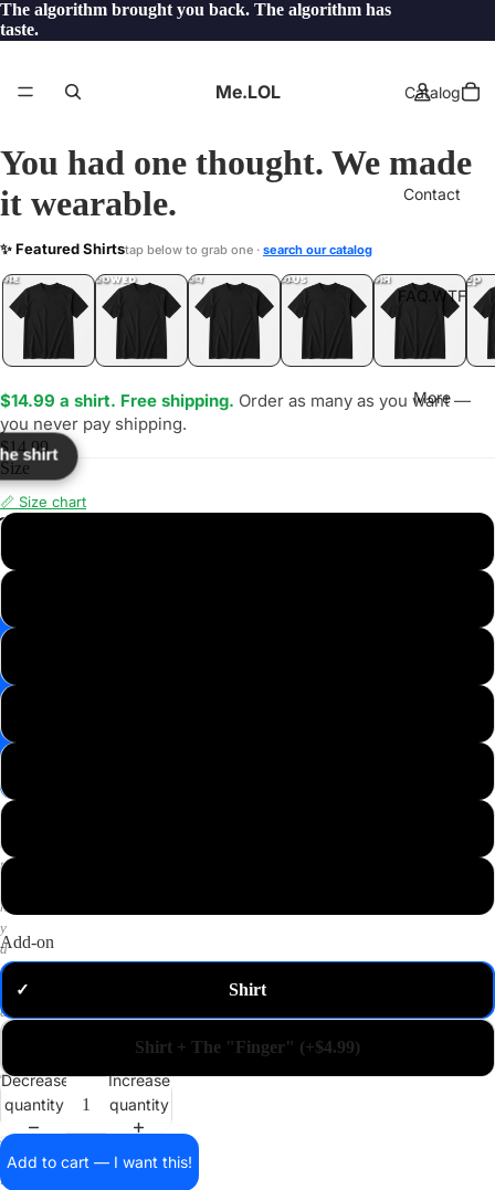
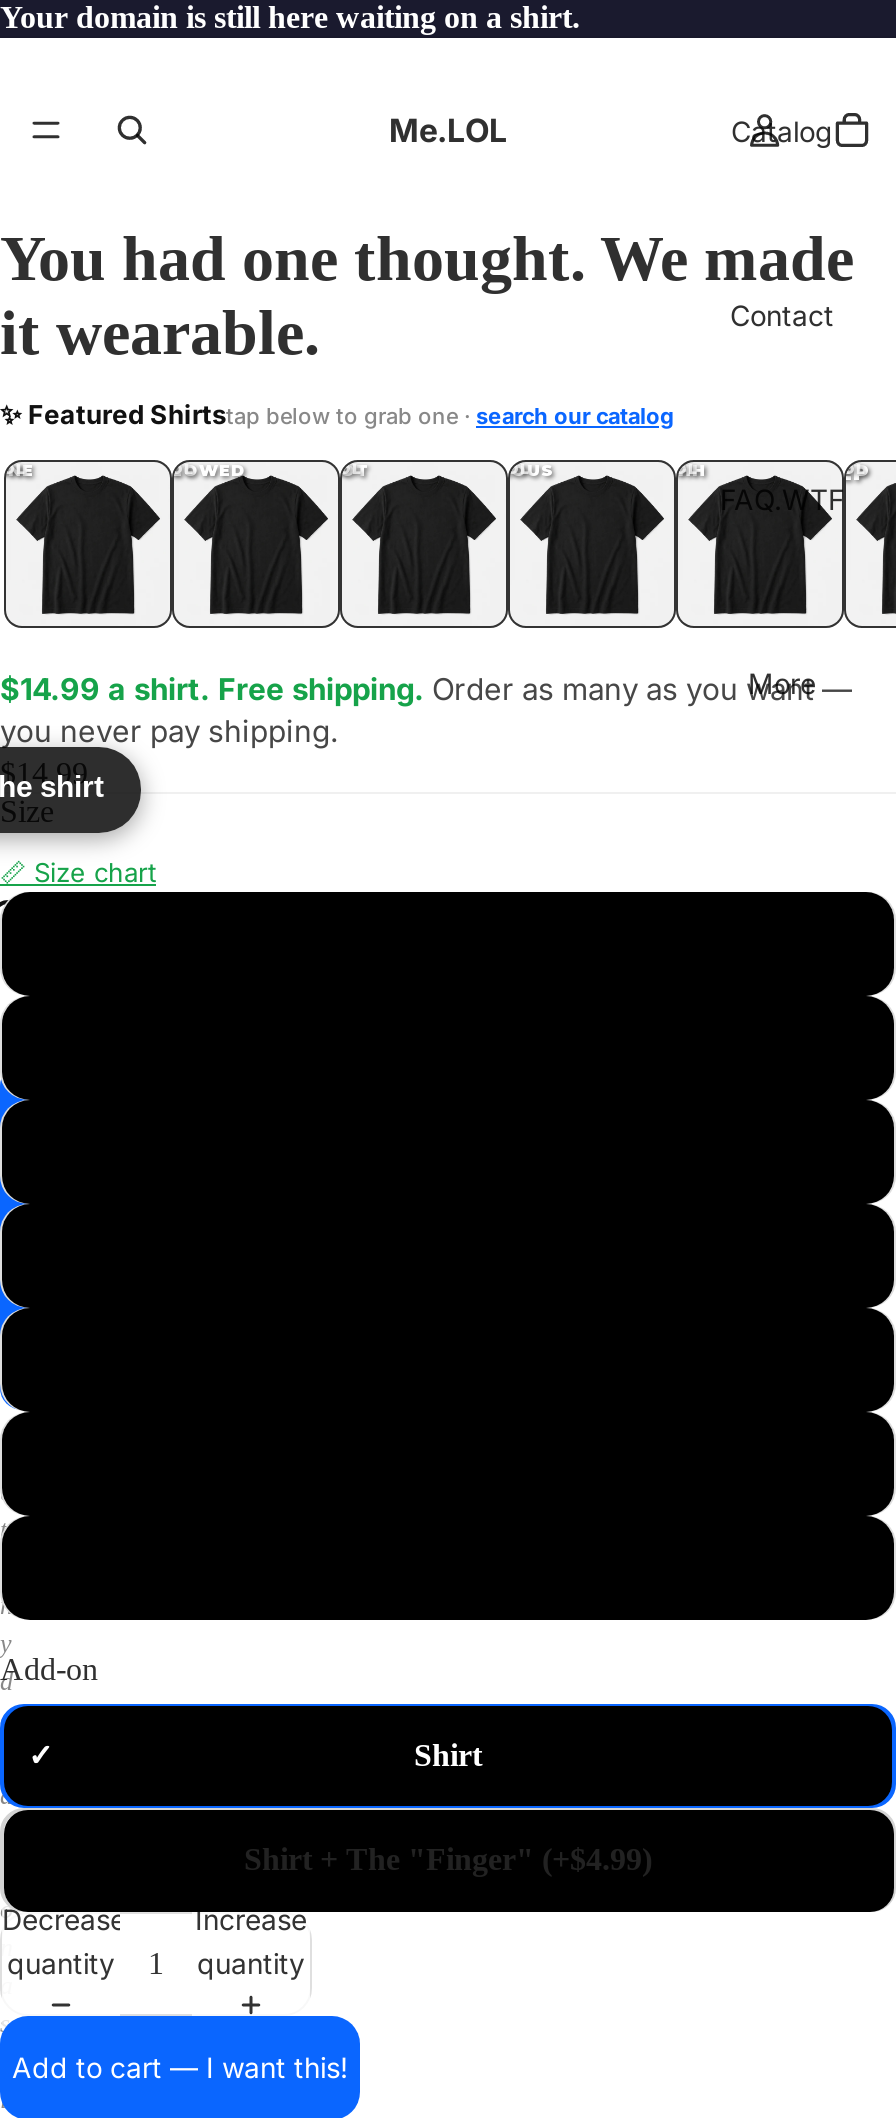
[0,0,391,39] The algorithm brought you back. The algorithm has | taste. -> [0,0,580,34] Your domain is still here waiting on a shirt.

